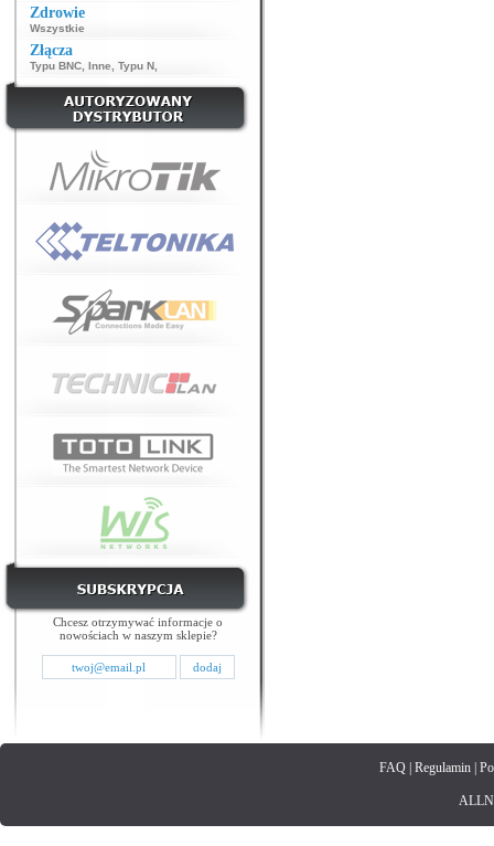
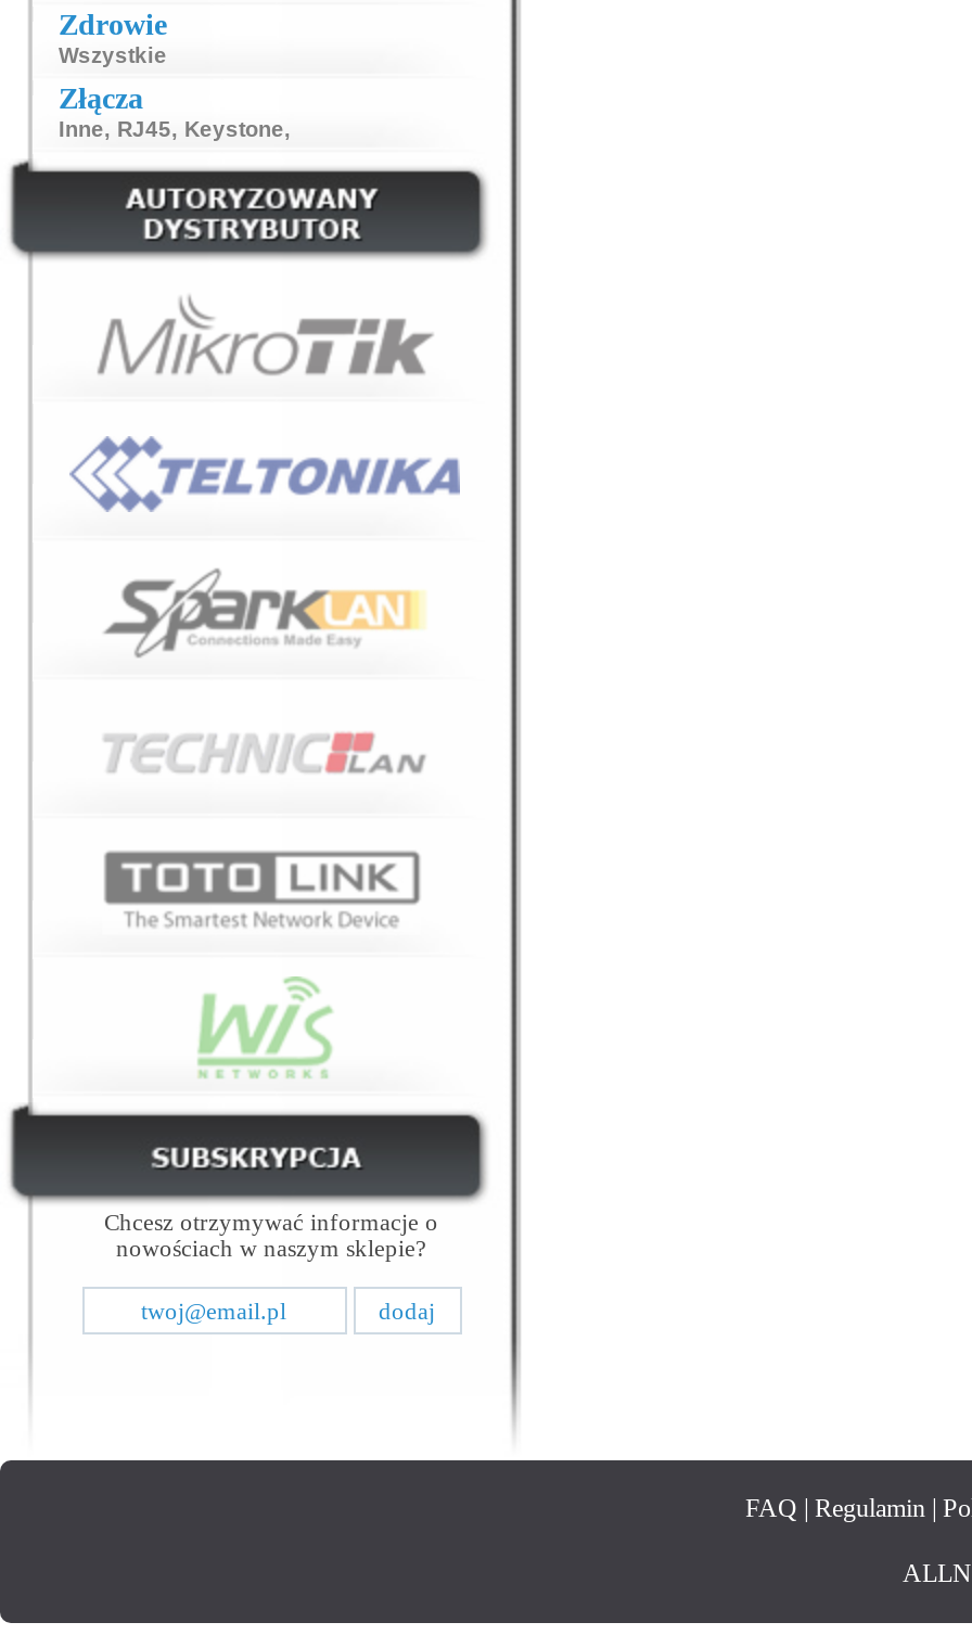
[30,60,158,72] Typu BNC, Inne, Typu N, -> [59,117,291,141] Inne, RJ45, Keystone,

